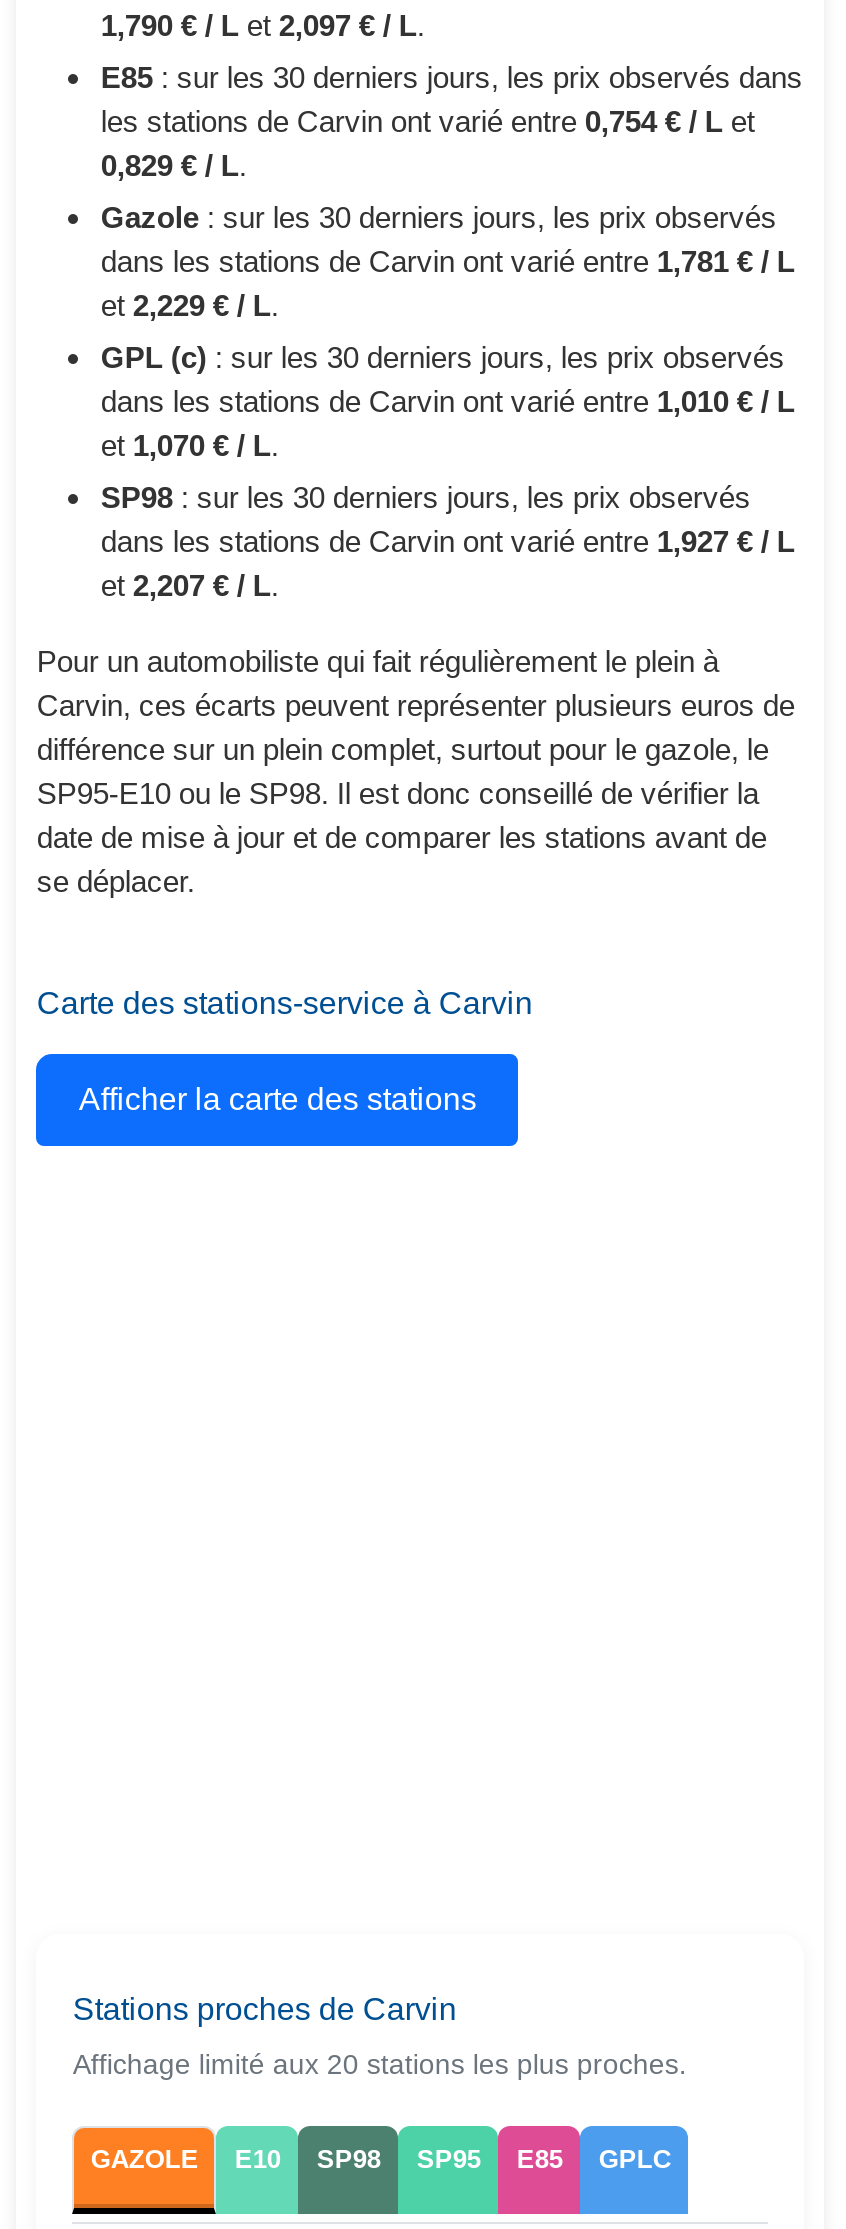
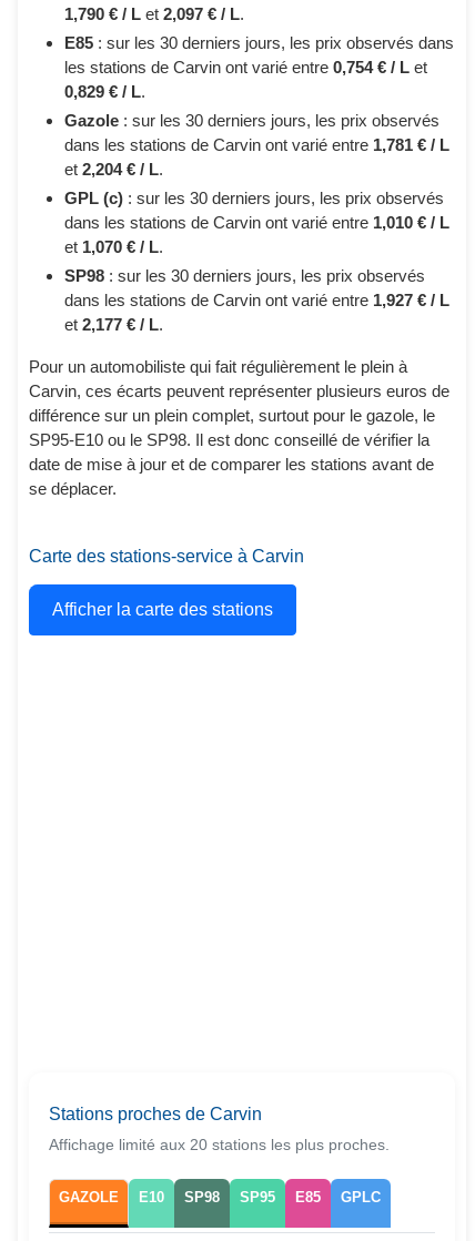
[101,288,279,322] et 2,229 € / L. -> [65,160,164,179] et 2,204 € / L.
[101,568,279,602] et 2,207 € / L. -> [65,315,164,334] et 2,177 € / L.

